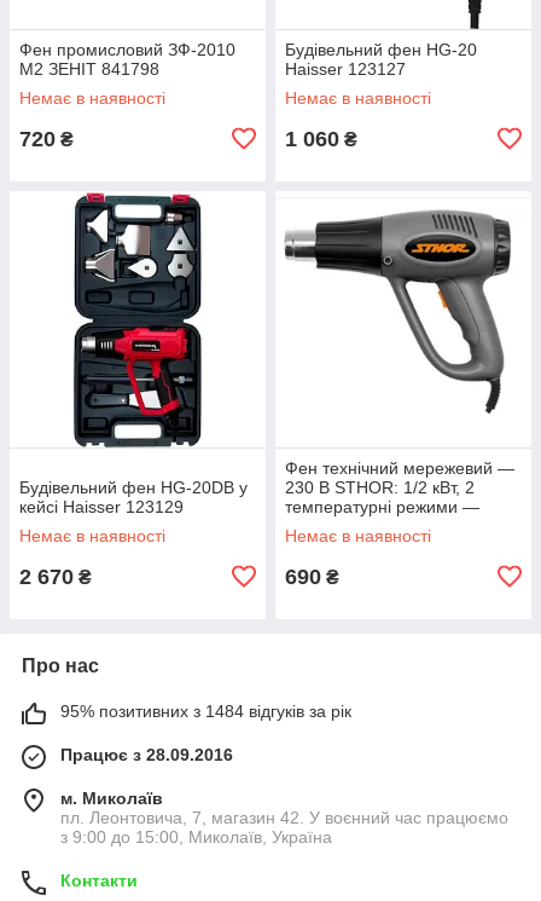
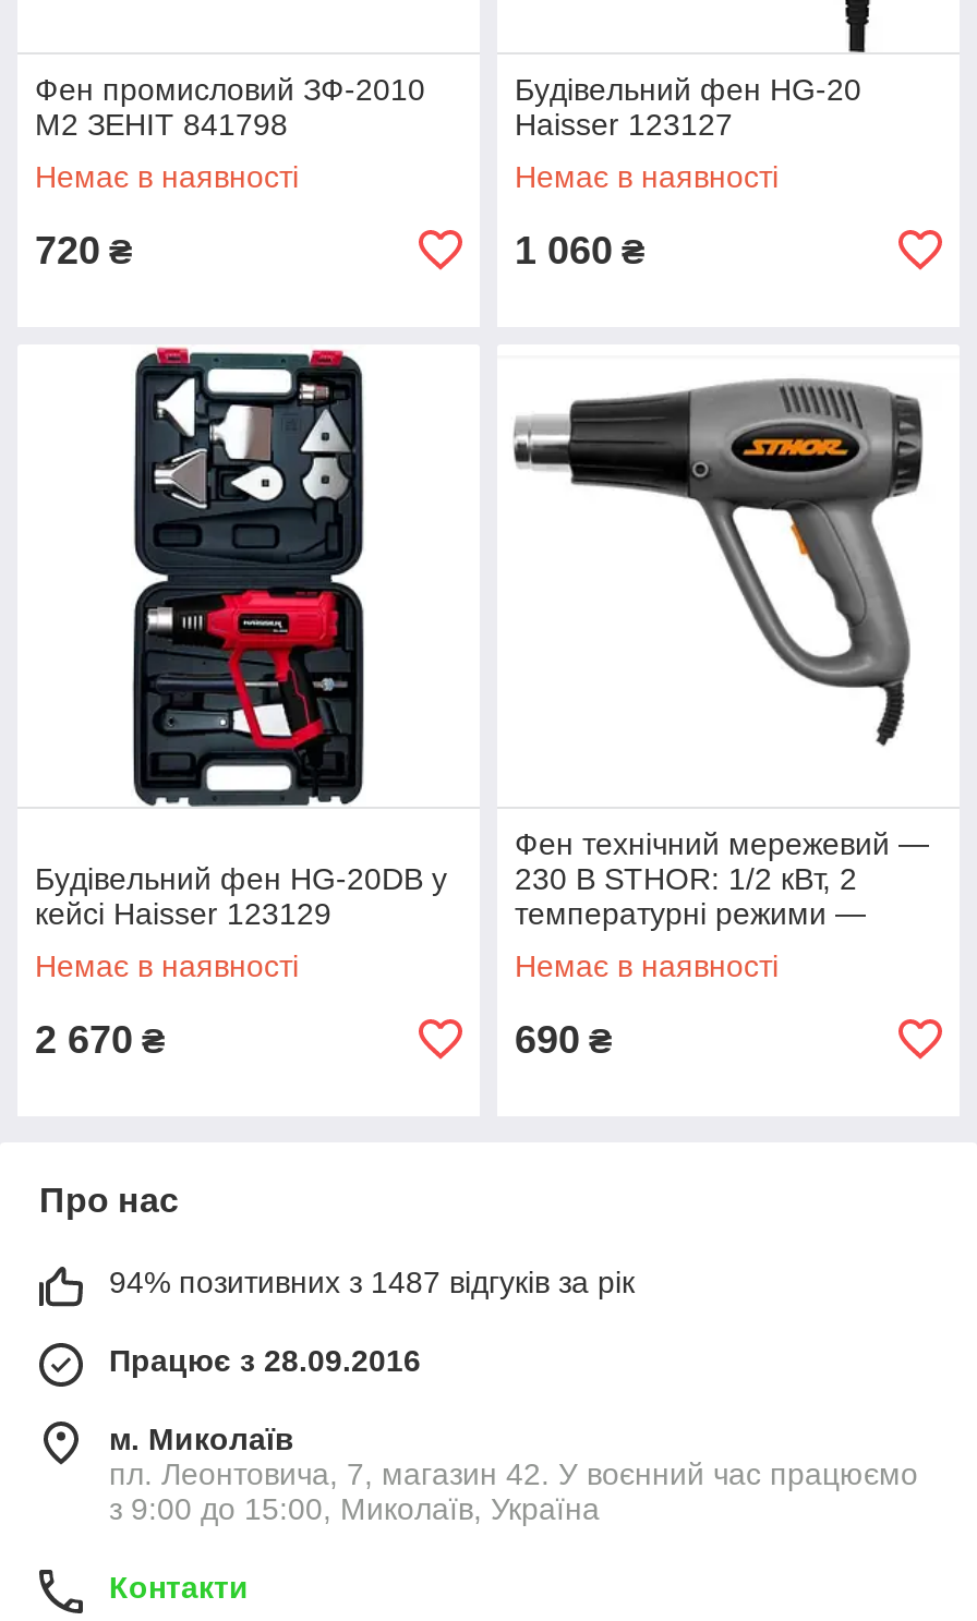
[60,701,351,720] 95% позитивних з 1484 відгуків за рік -> [109,1264,635,1299] 94% позитивних з 1487 відгуків за рік

